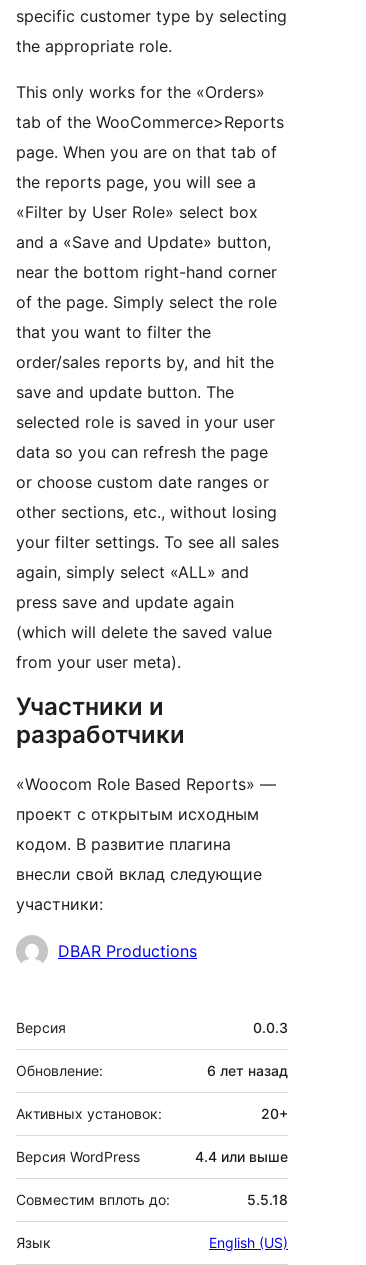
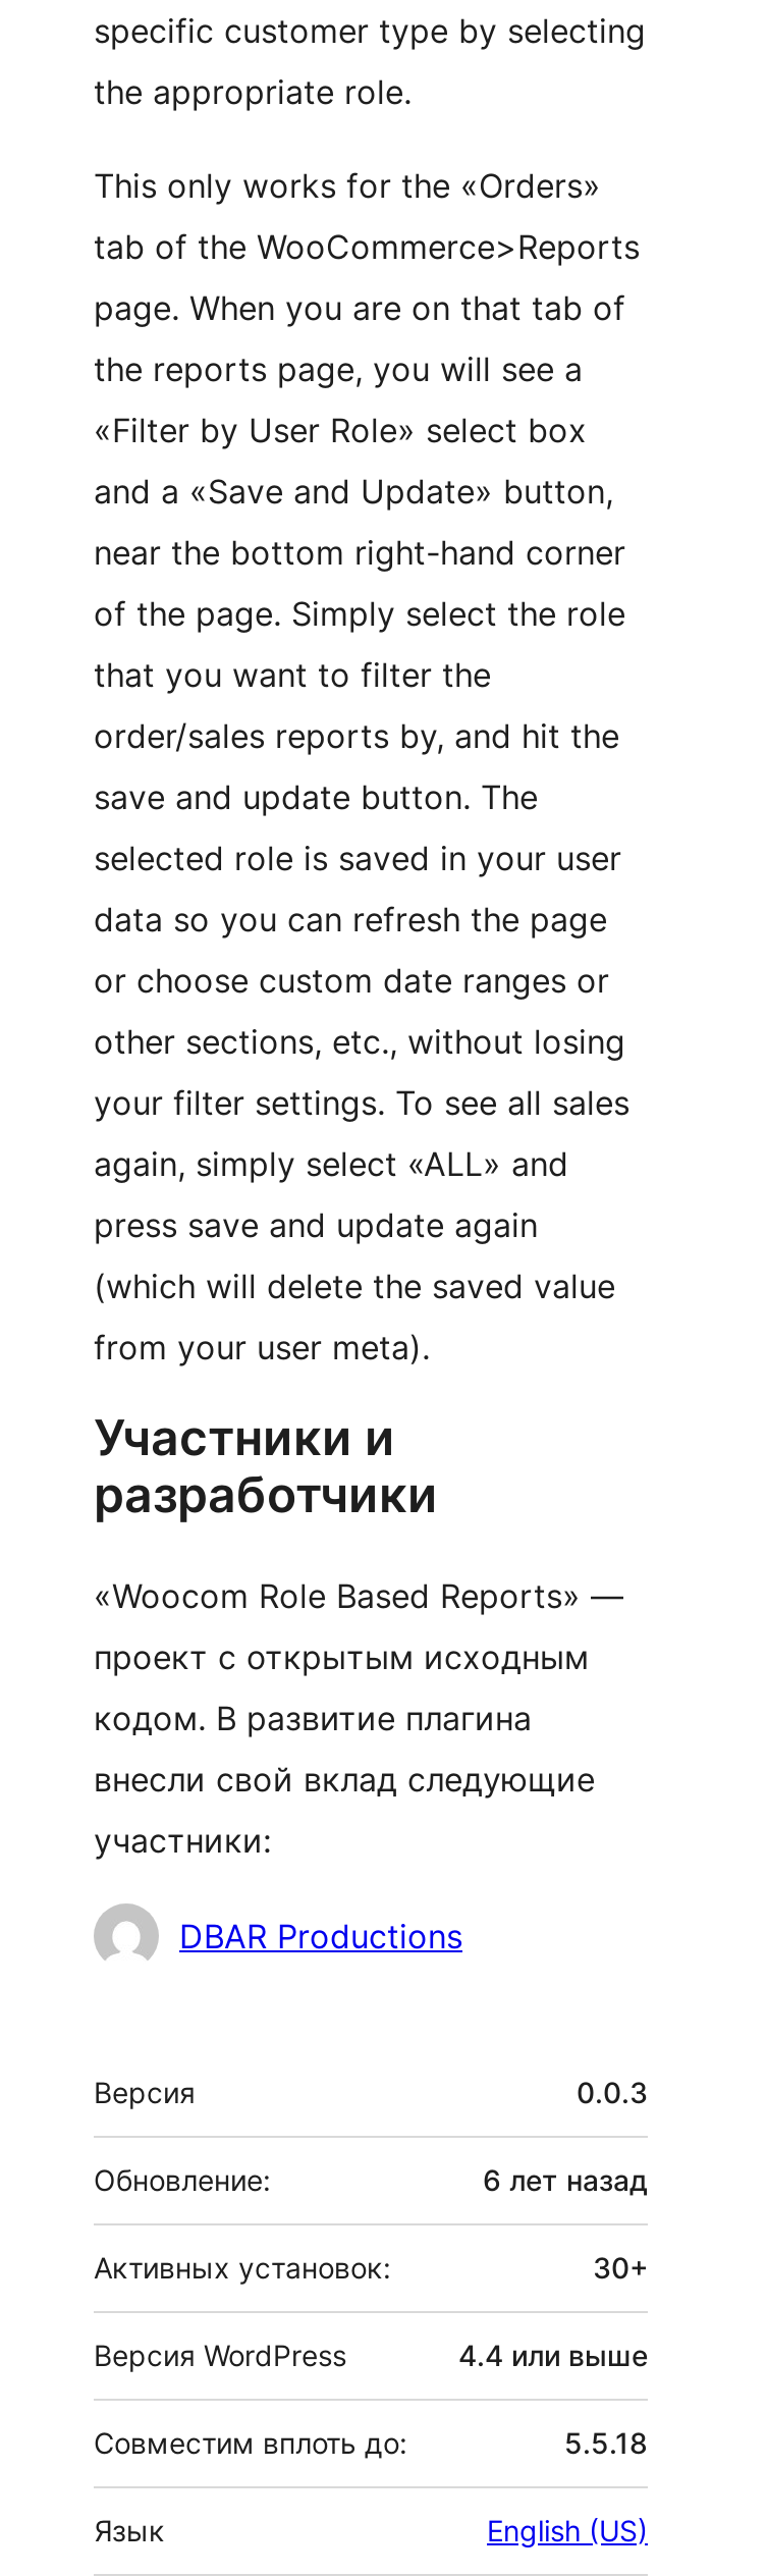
[261,1105,288,1122] 20+ -> [593,2251,648,2285] 30+

